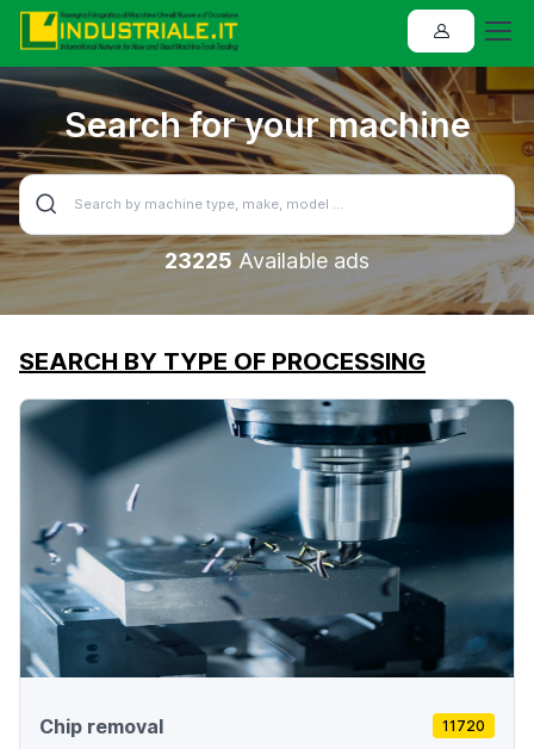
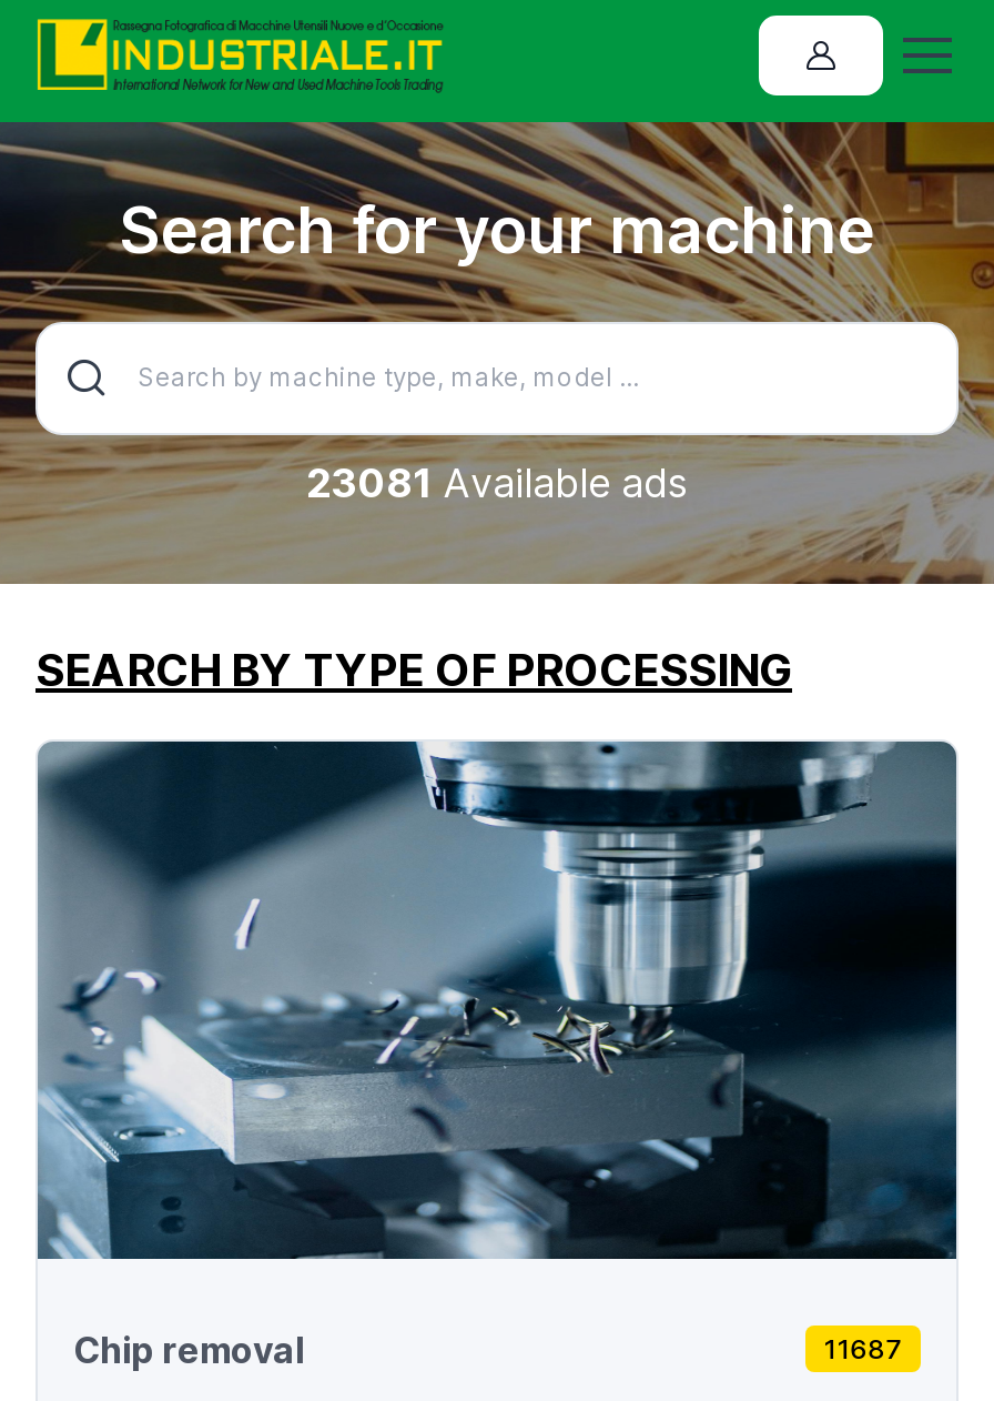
[164,248,370,273] 23225 Available ads -> [306,459,688,506] 23081 Available ads
[442,716,485,734] 11720 -> [824,1331,903,1365] 11687

